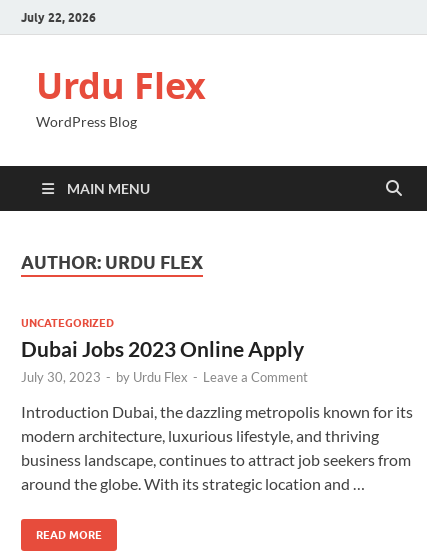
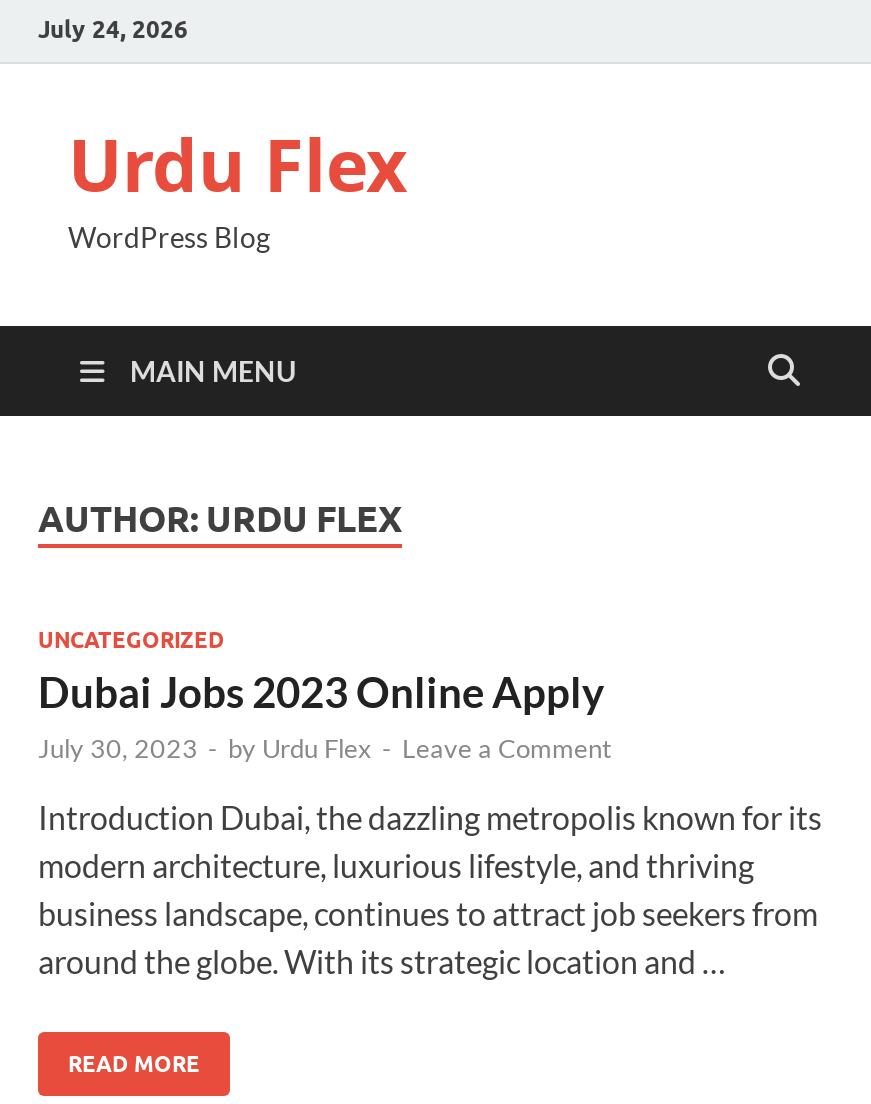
[21,9,96,24] July 22, 2026 -> [38,13,188,43] July 24, 2026

